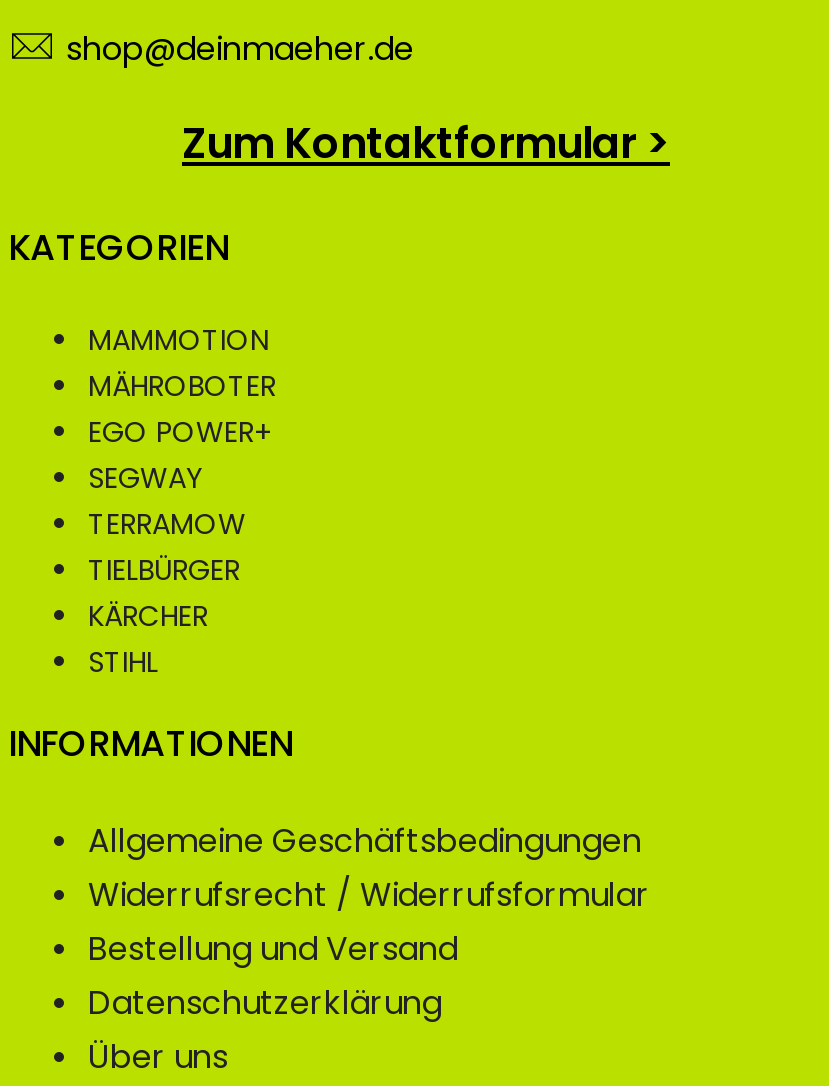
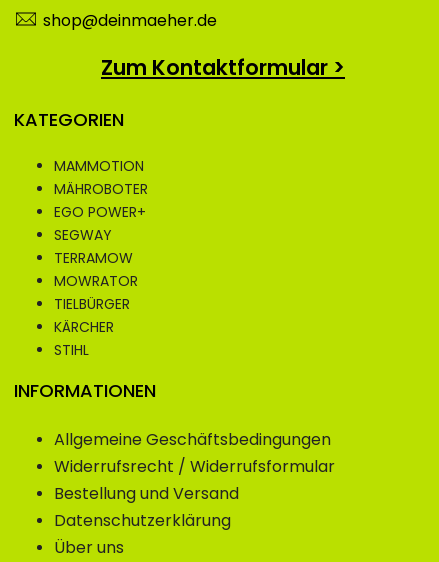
none -> [54,271,138,291] MOWRATOR

